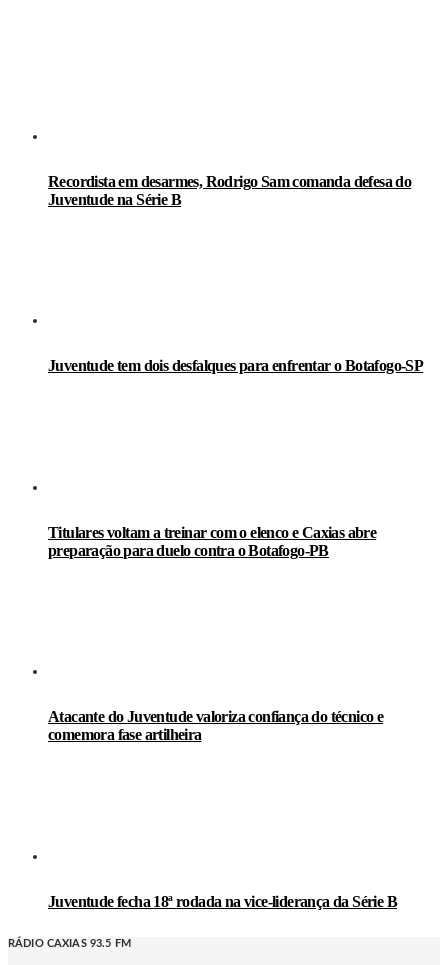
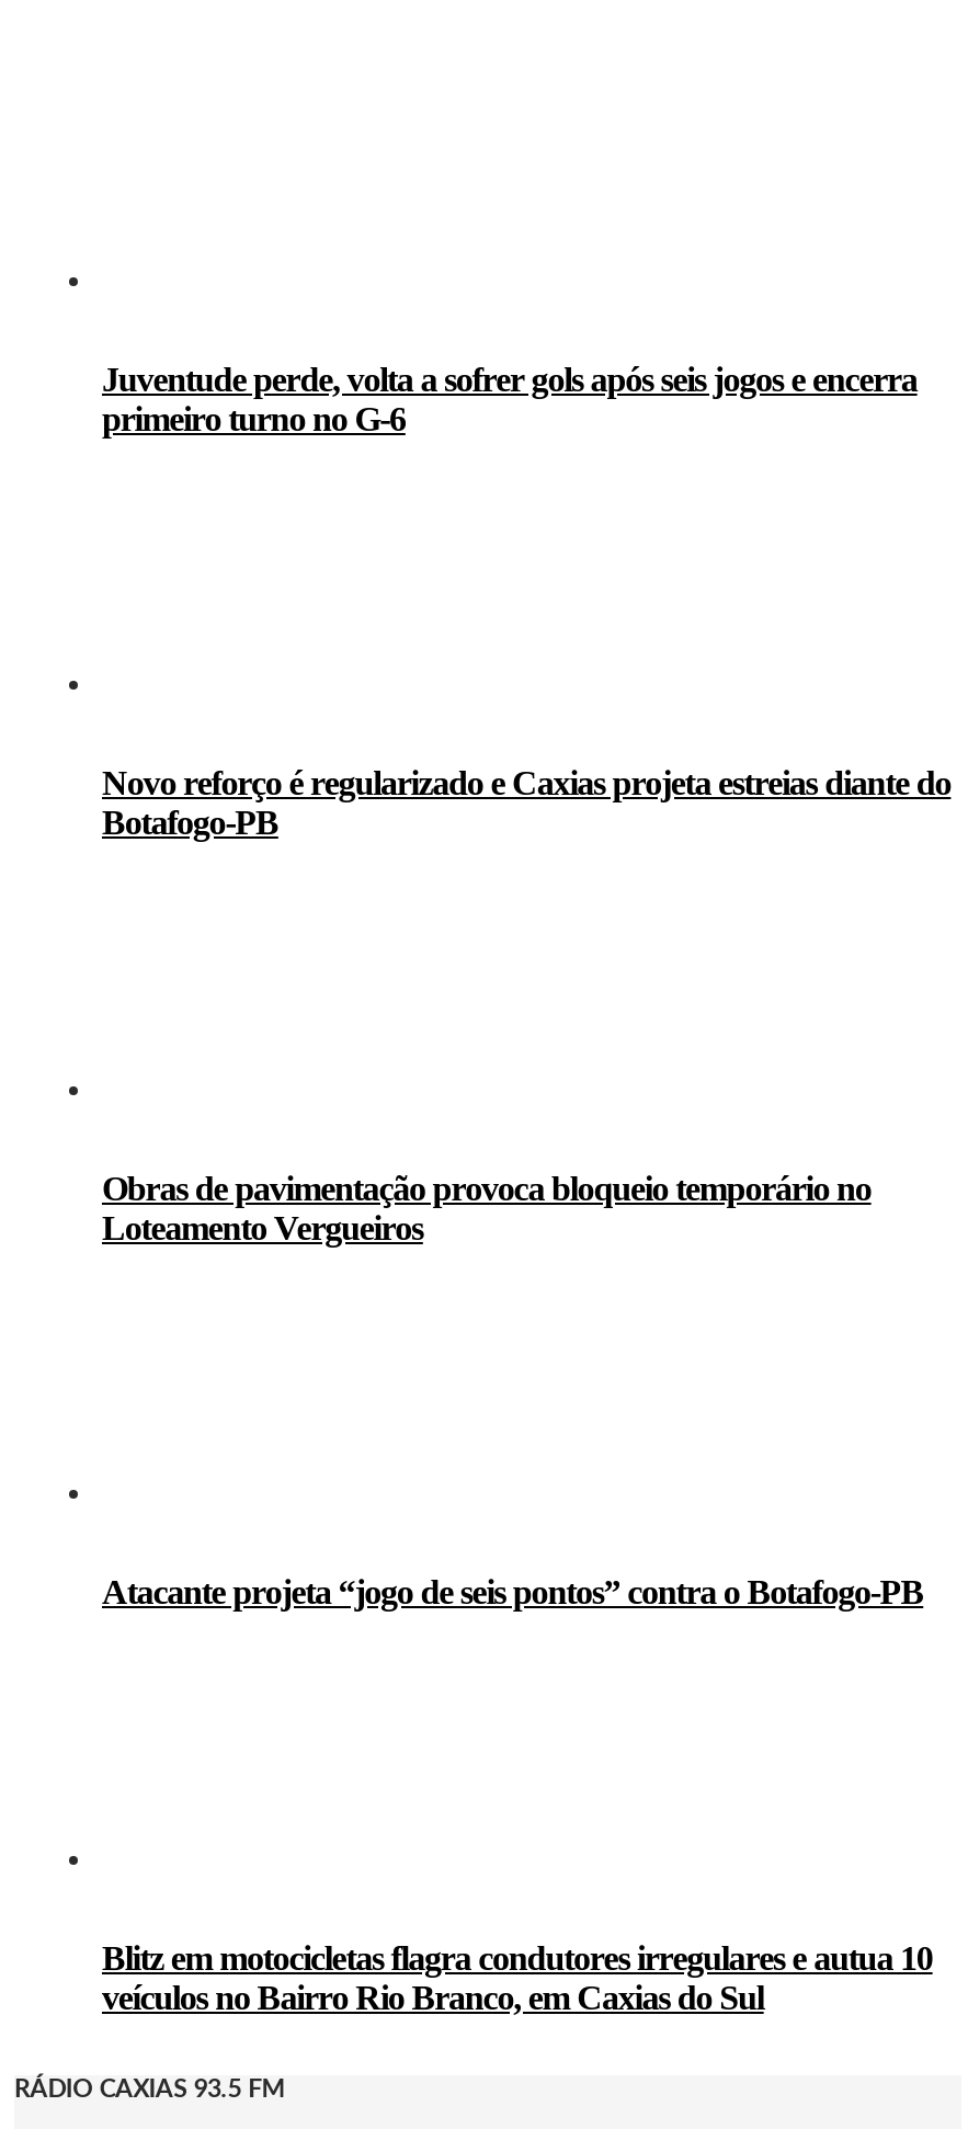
[48,173,411,208] Recordista em desarmes, Rodrigo Sam comanda defesa do | Juventude na Série B -> [102,360,917,437] Juventude perde, volta a sofrer gols após seis jogos e encerra | primeiro turno no G-6
[48,357,423,374] Juventude tem dois desfalques para enfrentar o Botafogo-SP -> [102,765,951,841] Novo reforço é regularizado e Caxias projeta estreias diante do | Botafogo-PB
[48,524,376,559] Titulares voltam a treinar com o elenco e Caxias abre | preparação para duelo contra o Botafogo-PB -> [102,1169,871,1246] Obras de pavimentação provoca bloqueio temporário no | Loteamento Vergueiros
[48,708,383,743] Atacante do Juventude valoriza confiança do técnico e | comemora fase artilheira -> [102,1573,923,1611] Atacante projeta “jogo de seis pontos” contra o Botafogo-PB
[48,892,397,909] Juventude fecha 18ª rodada na vice-liderança da Série B -> [102,1938,932,2015] Blitz em motocicletas flagra condutores irregulares e autua 10 | veículos no Bairro Rio Branco, em Caxias do Sul

